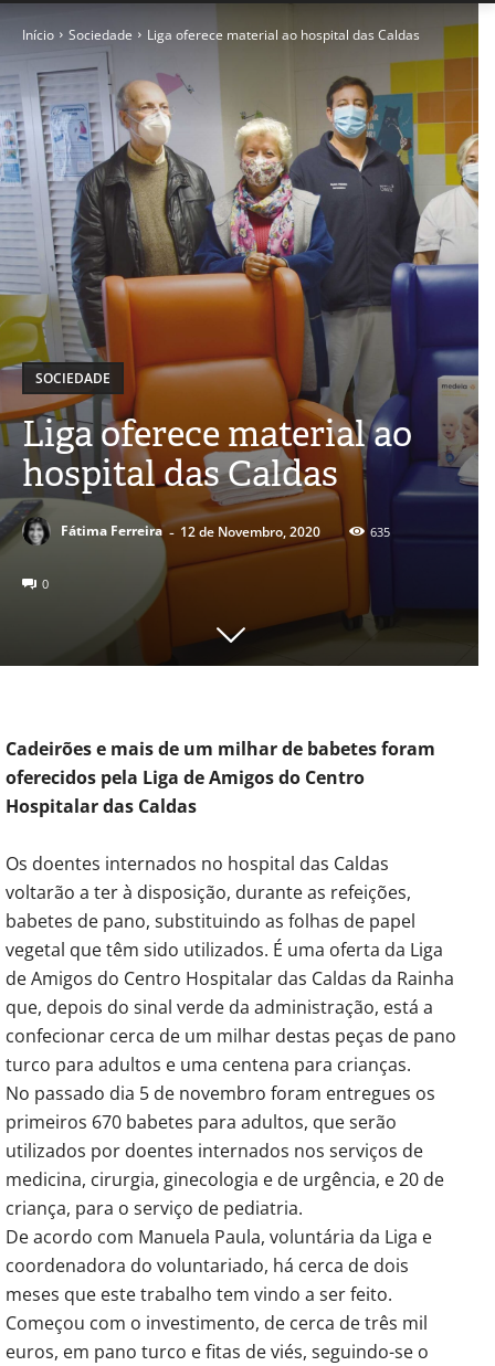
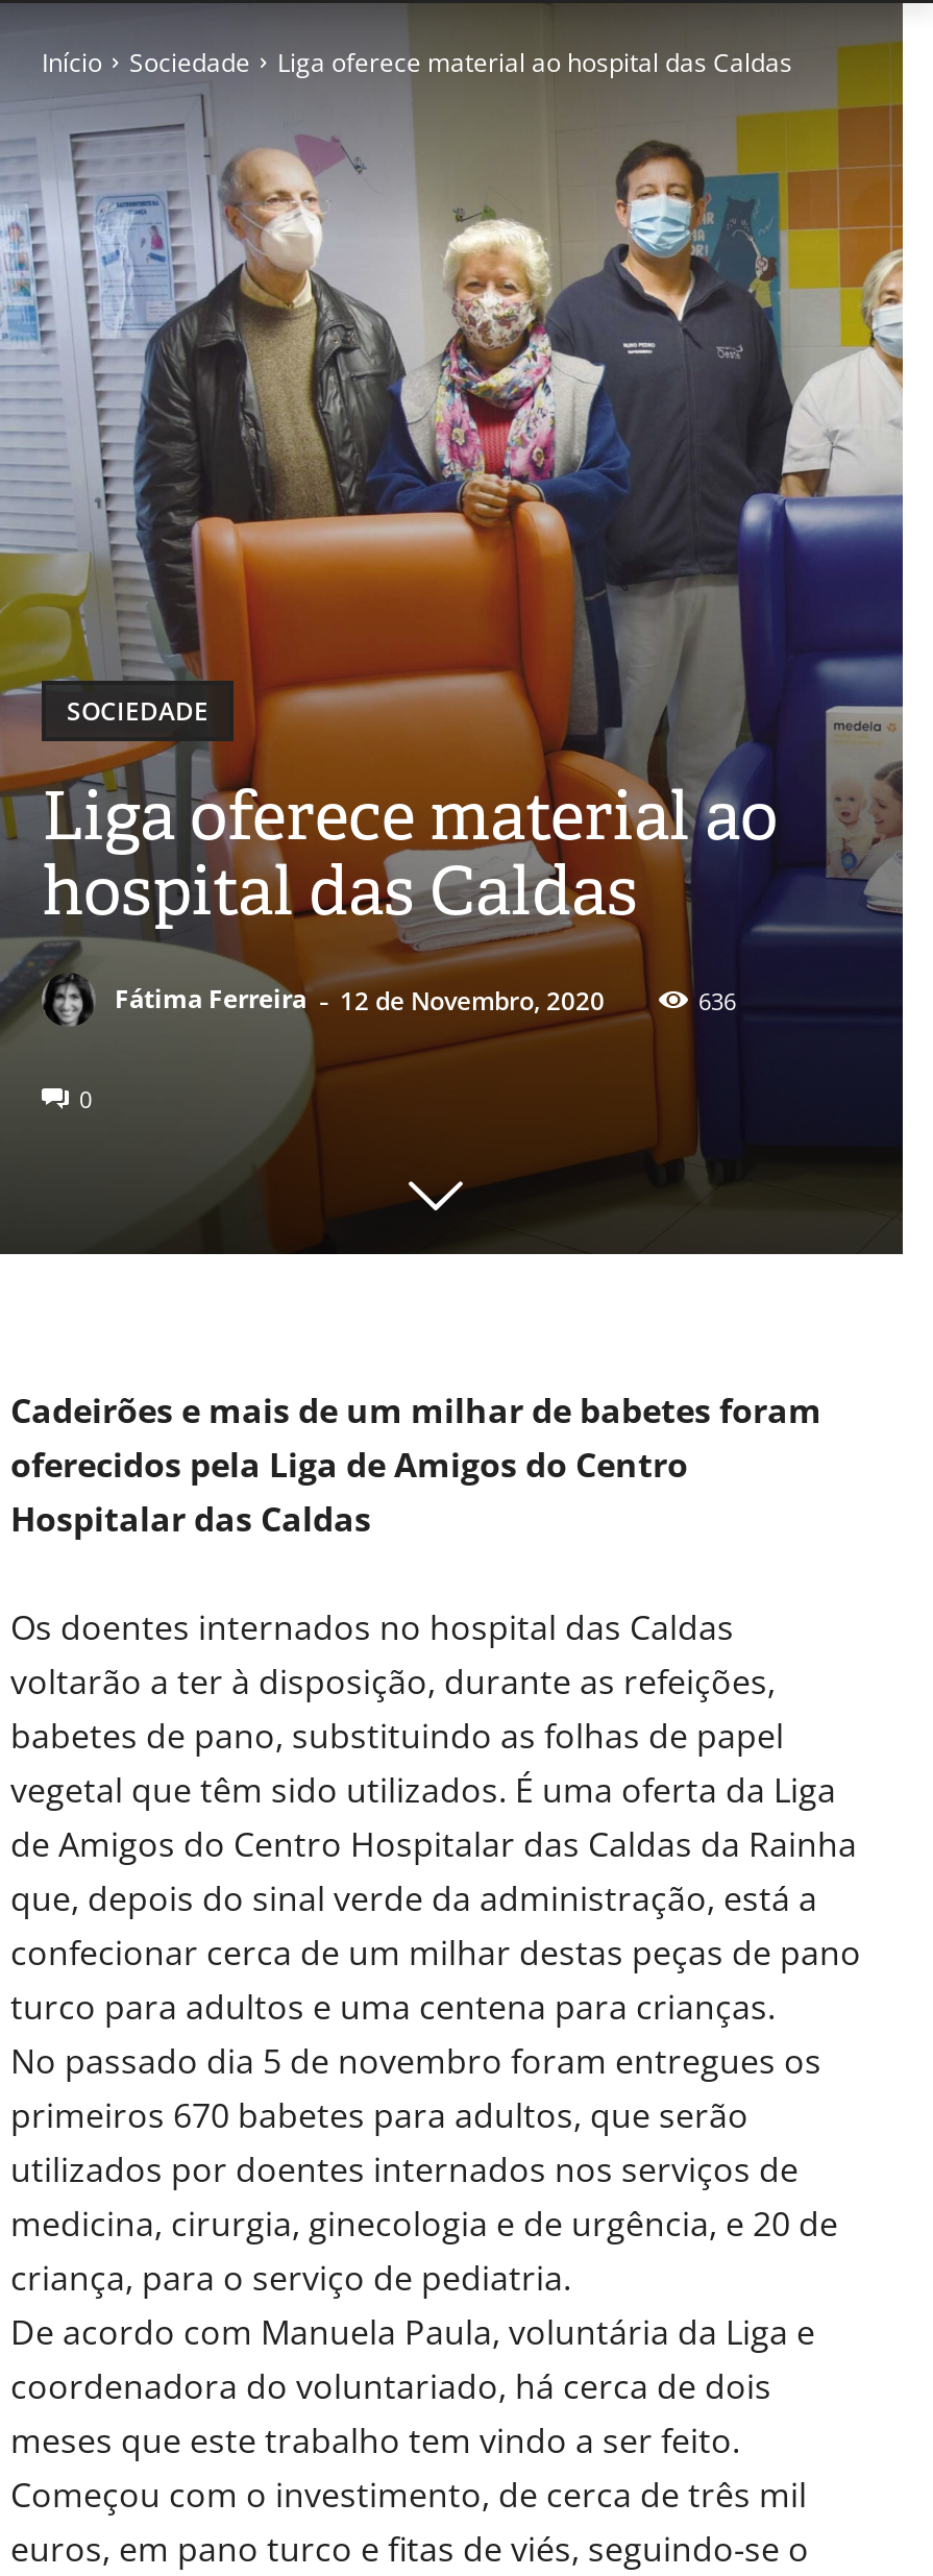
[370,523,390,540] 635 -> [698,984,736,1016] 636

